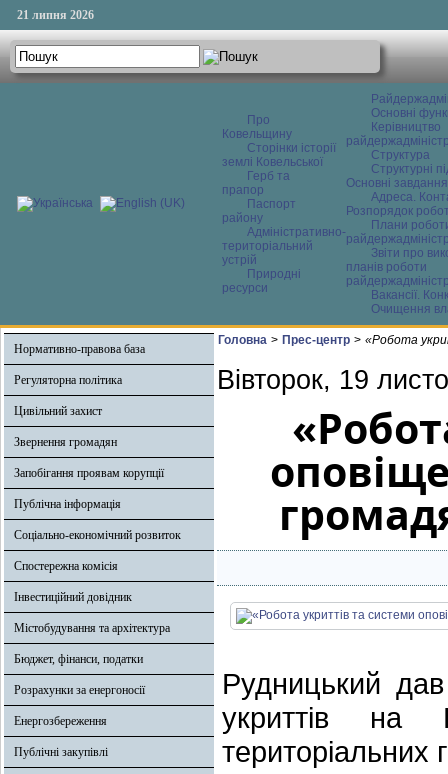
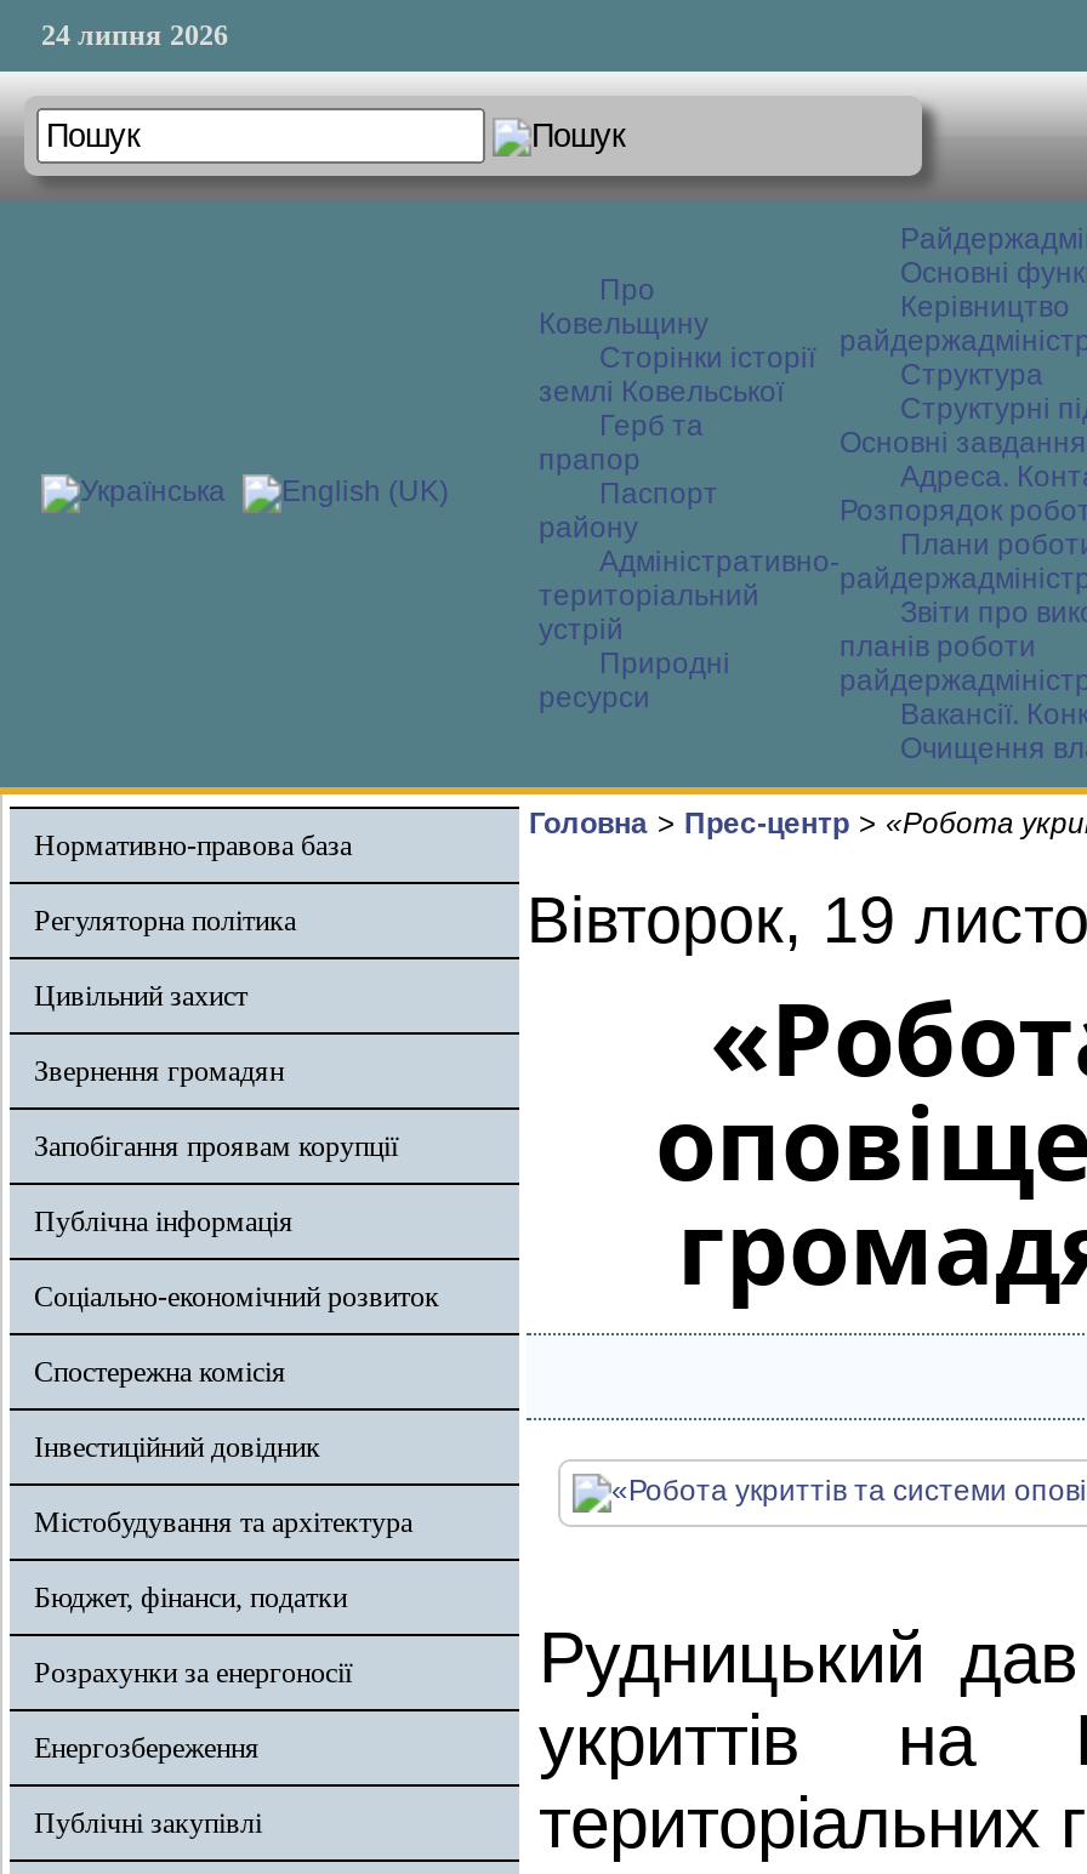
[17,8,94,22] 21 липня 2026 -> [41,18,228,52] 24 липня 2026

